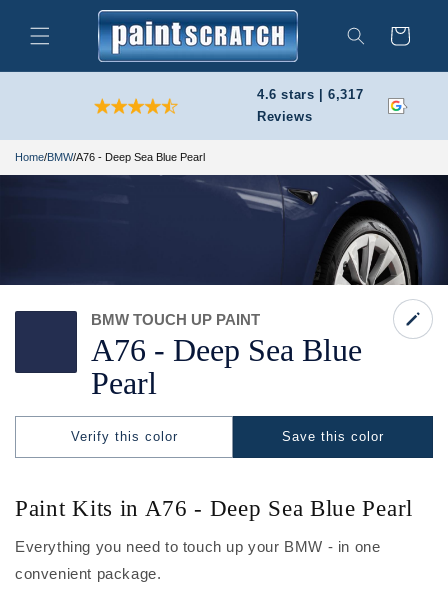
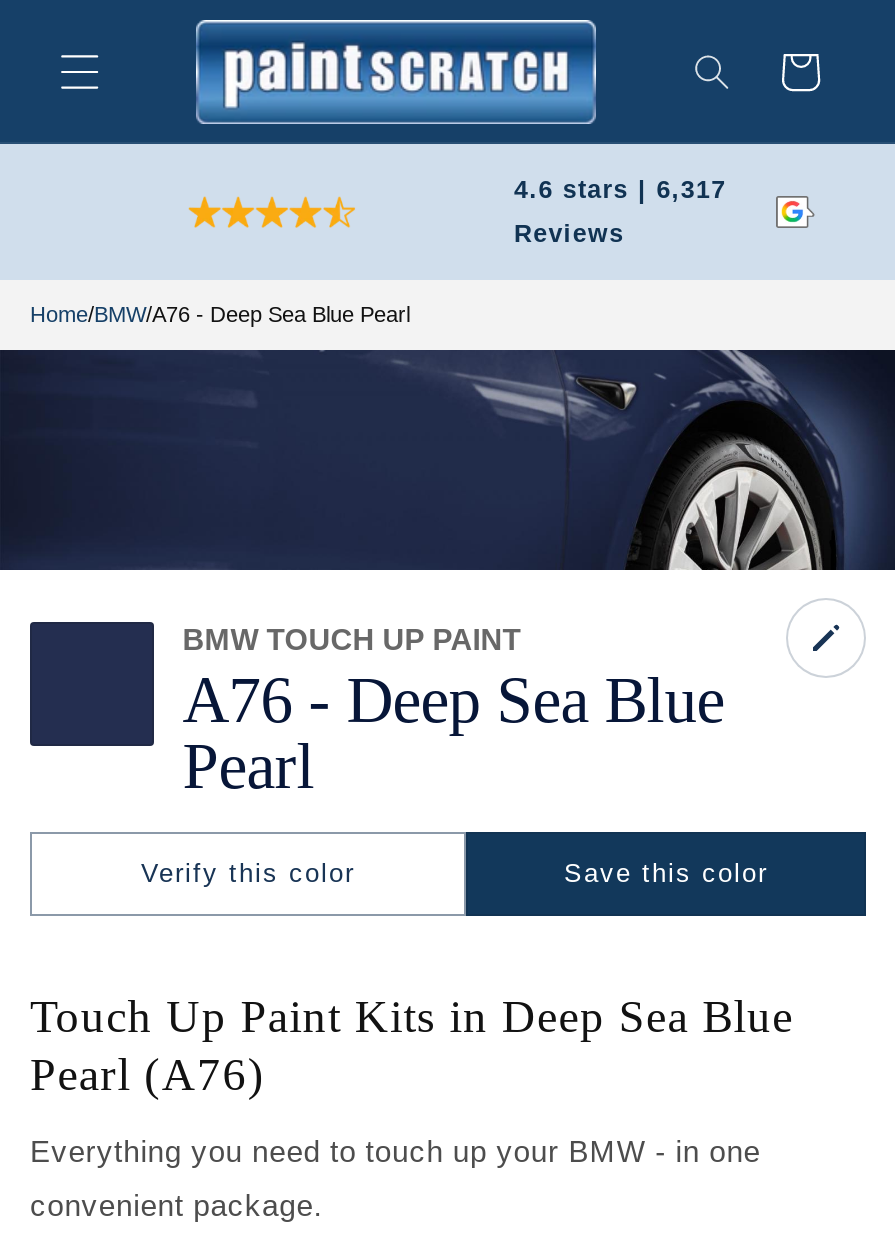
[15,495,413,520] Paint Kits in A76 - Deep Sea Blue Pearl -> [30,991,794,1099] Touch Up Paint Kits in Deep Sea Blue | Pearl (A76)

